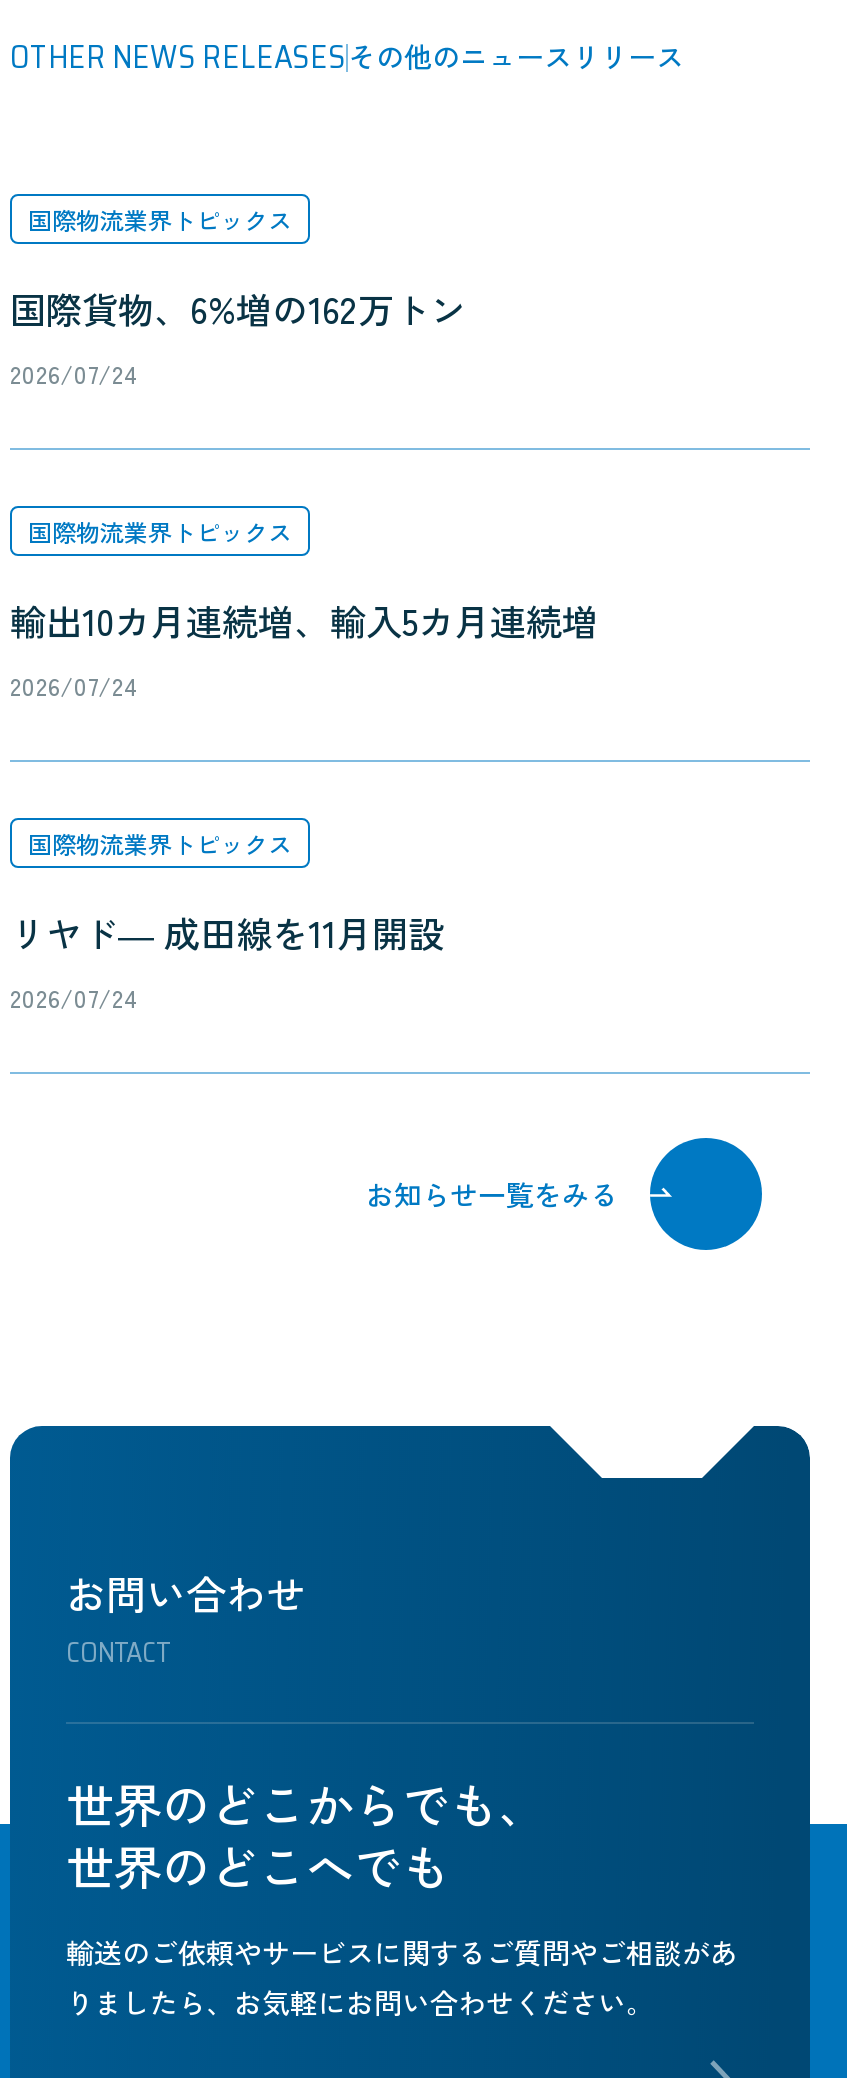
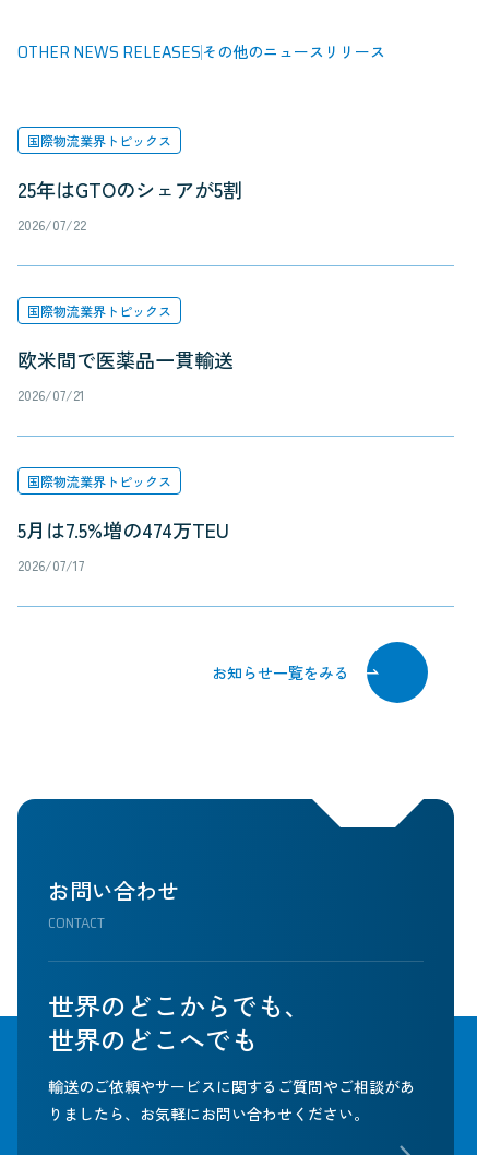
[10,283,466,391] 国際貨物、6%増の162万トン | 2026/07/24 -> [17,175,242,234] 25年はGTOのシェアが5割 | 2026/07/22
[10,595,598,703] 輸出10カ月連続増、輸入5カ月連続増 | 2026/07/24 -> [17,345,234,404] 欧米間で医薬品一貫輸送 | 2026/07/21
[10,907,444,1015] リヤド― 成田線を11月開設 | 2026/07/24 -> [17,516,229,575] 5月は7.5%増の474万TEU | 2026/07/17

